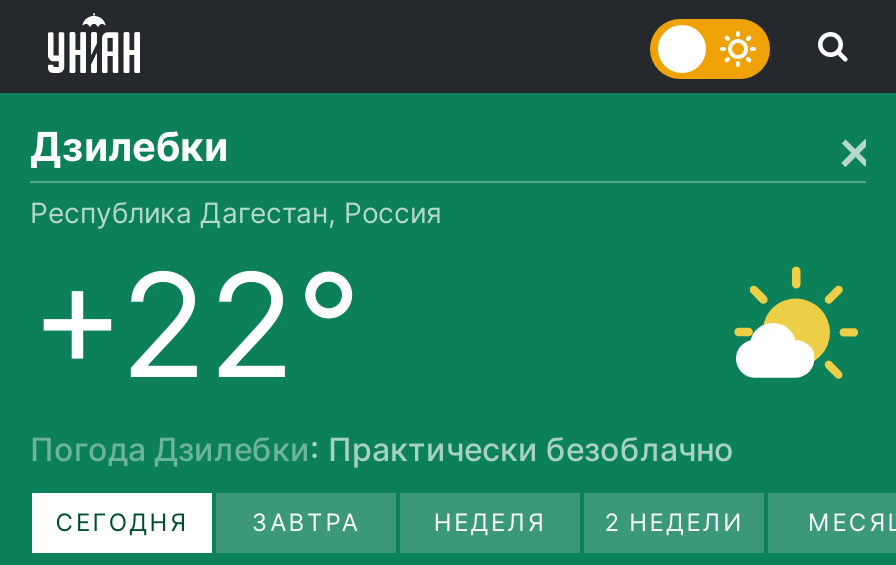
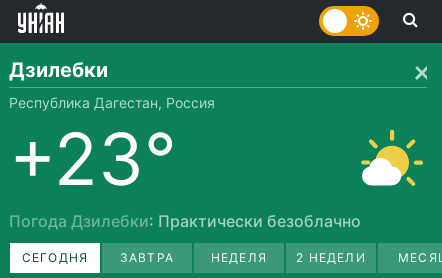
[30,237,362,411] +22° -> [9,115,177,202] +23°

